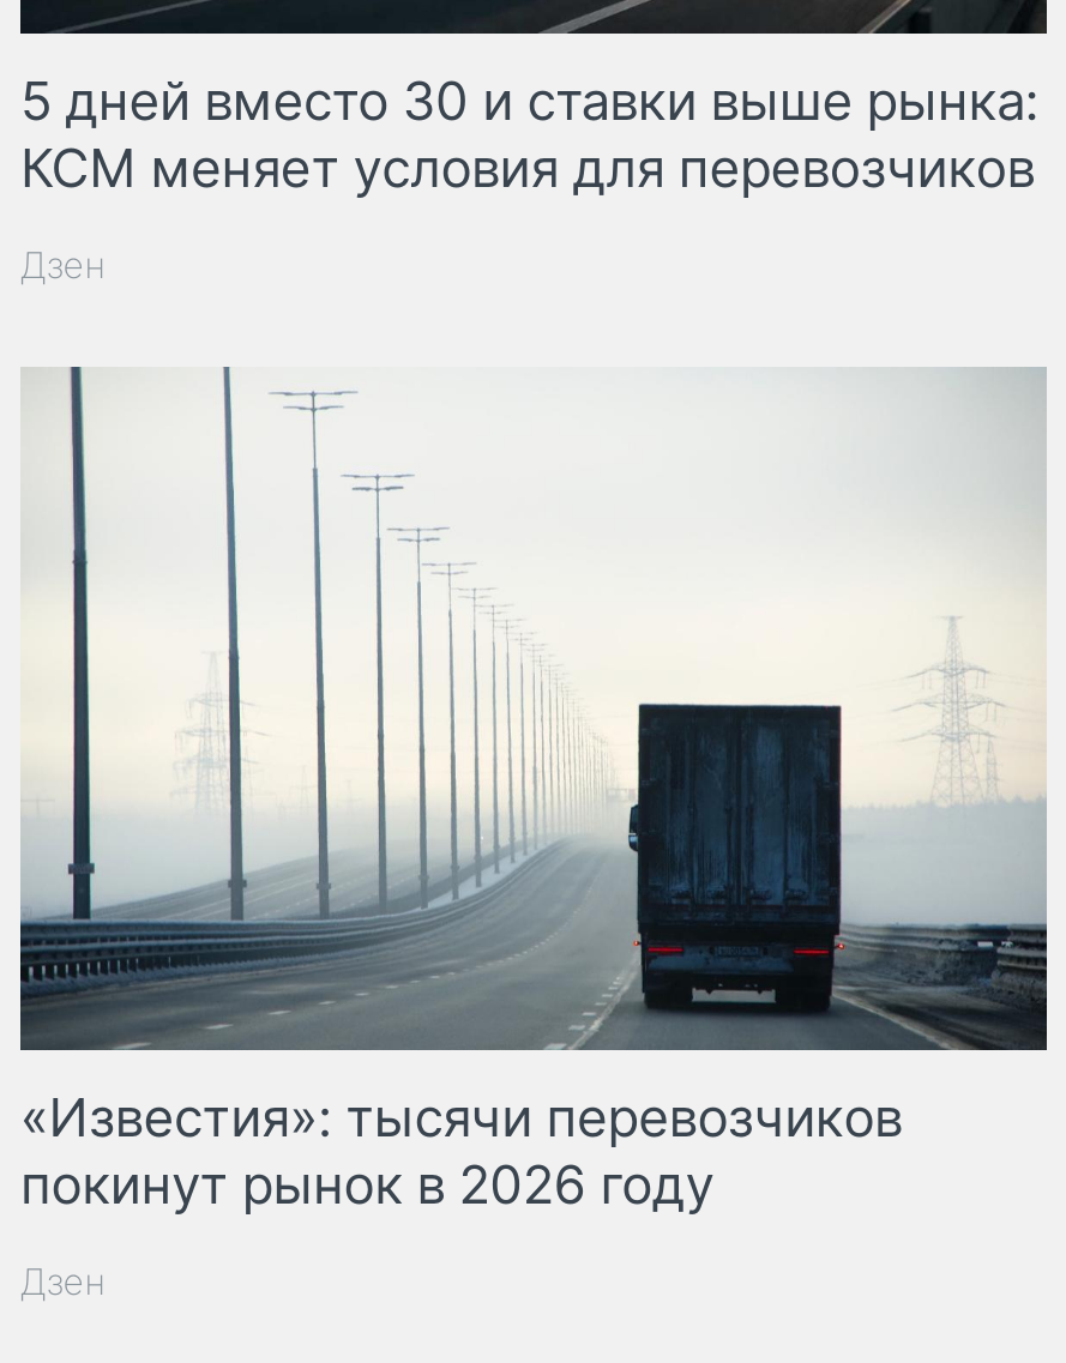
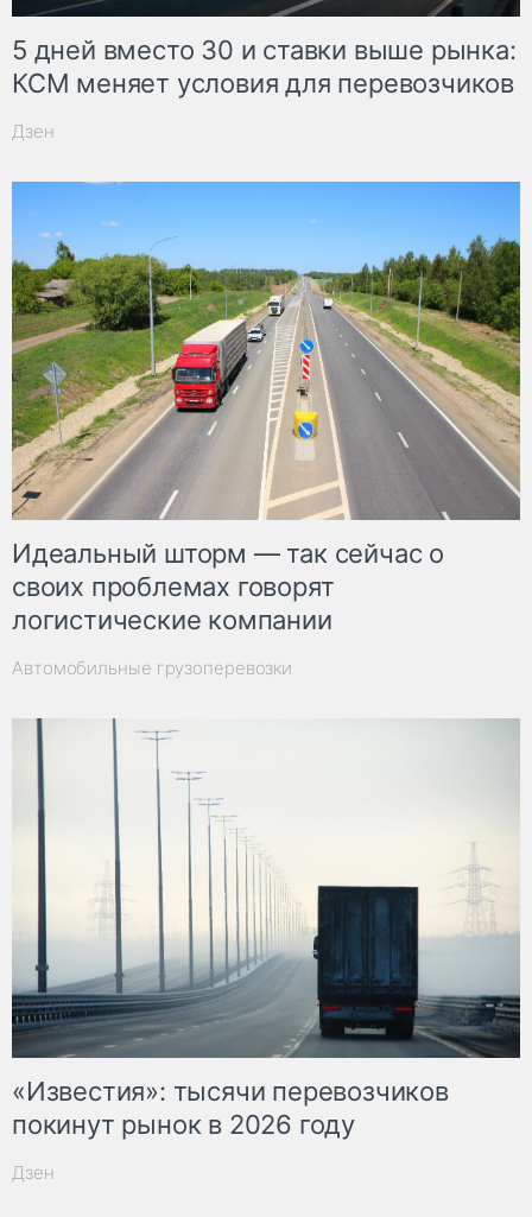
none -> [11,180,521,679] [image] | Идеальный шторм — так сейчас о | своих проблемах говорят | логистические компании | Автомобильные грузоперевозки

